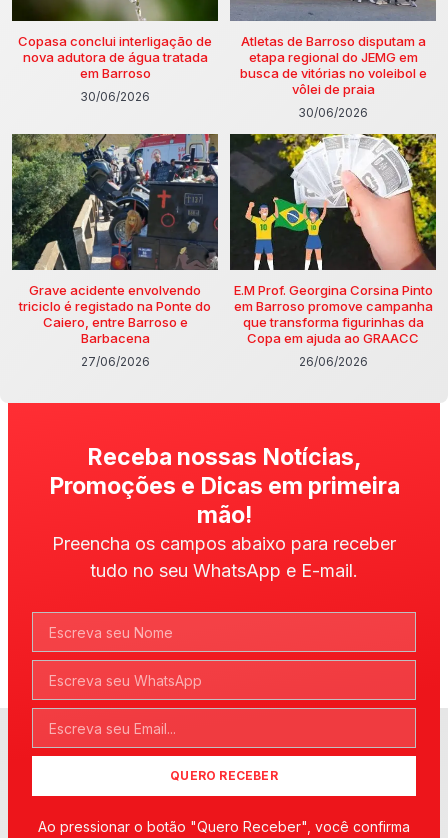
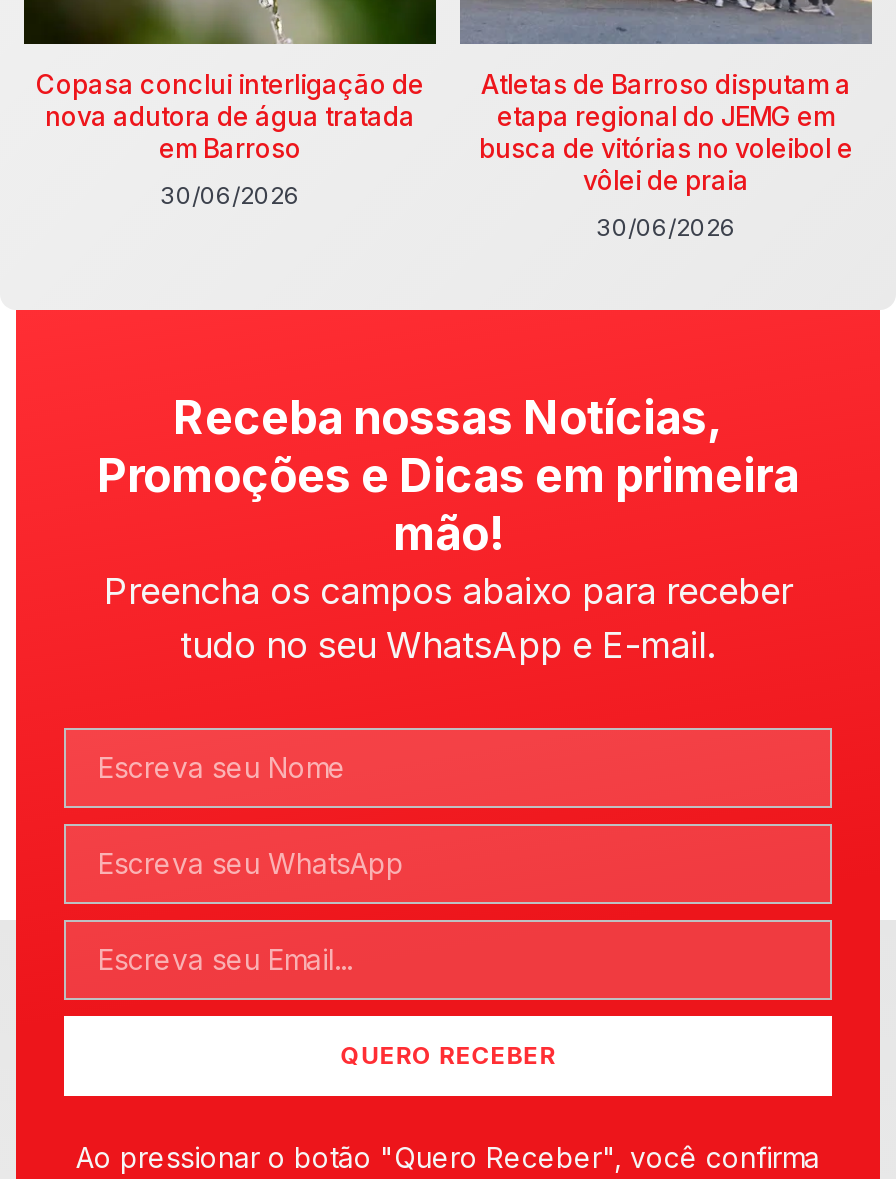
[11,133,219,369] [image] | Grave acidente envolvendo | triciclo é registado na Ponte do | Caiero, entre Barroso e | Barbacena | 27/06/2026 -> none
[230,133,437,369] [image] | E.M Prof. Georgina Corsina Pinto | em Barroso promove campanha | que transforma figurinhas da | Copa em ajuda ao GRAACC | 26/06/2026 -> none

